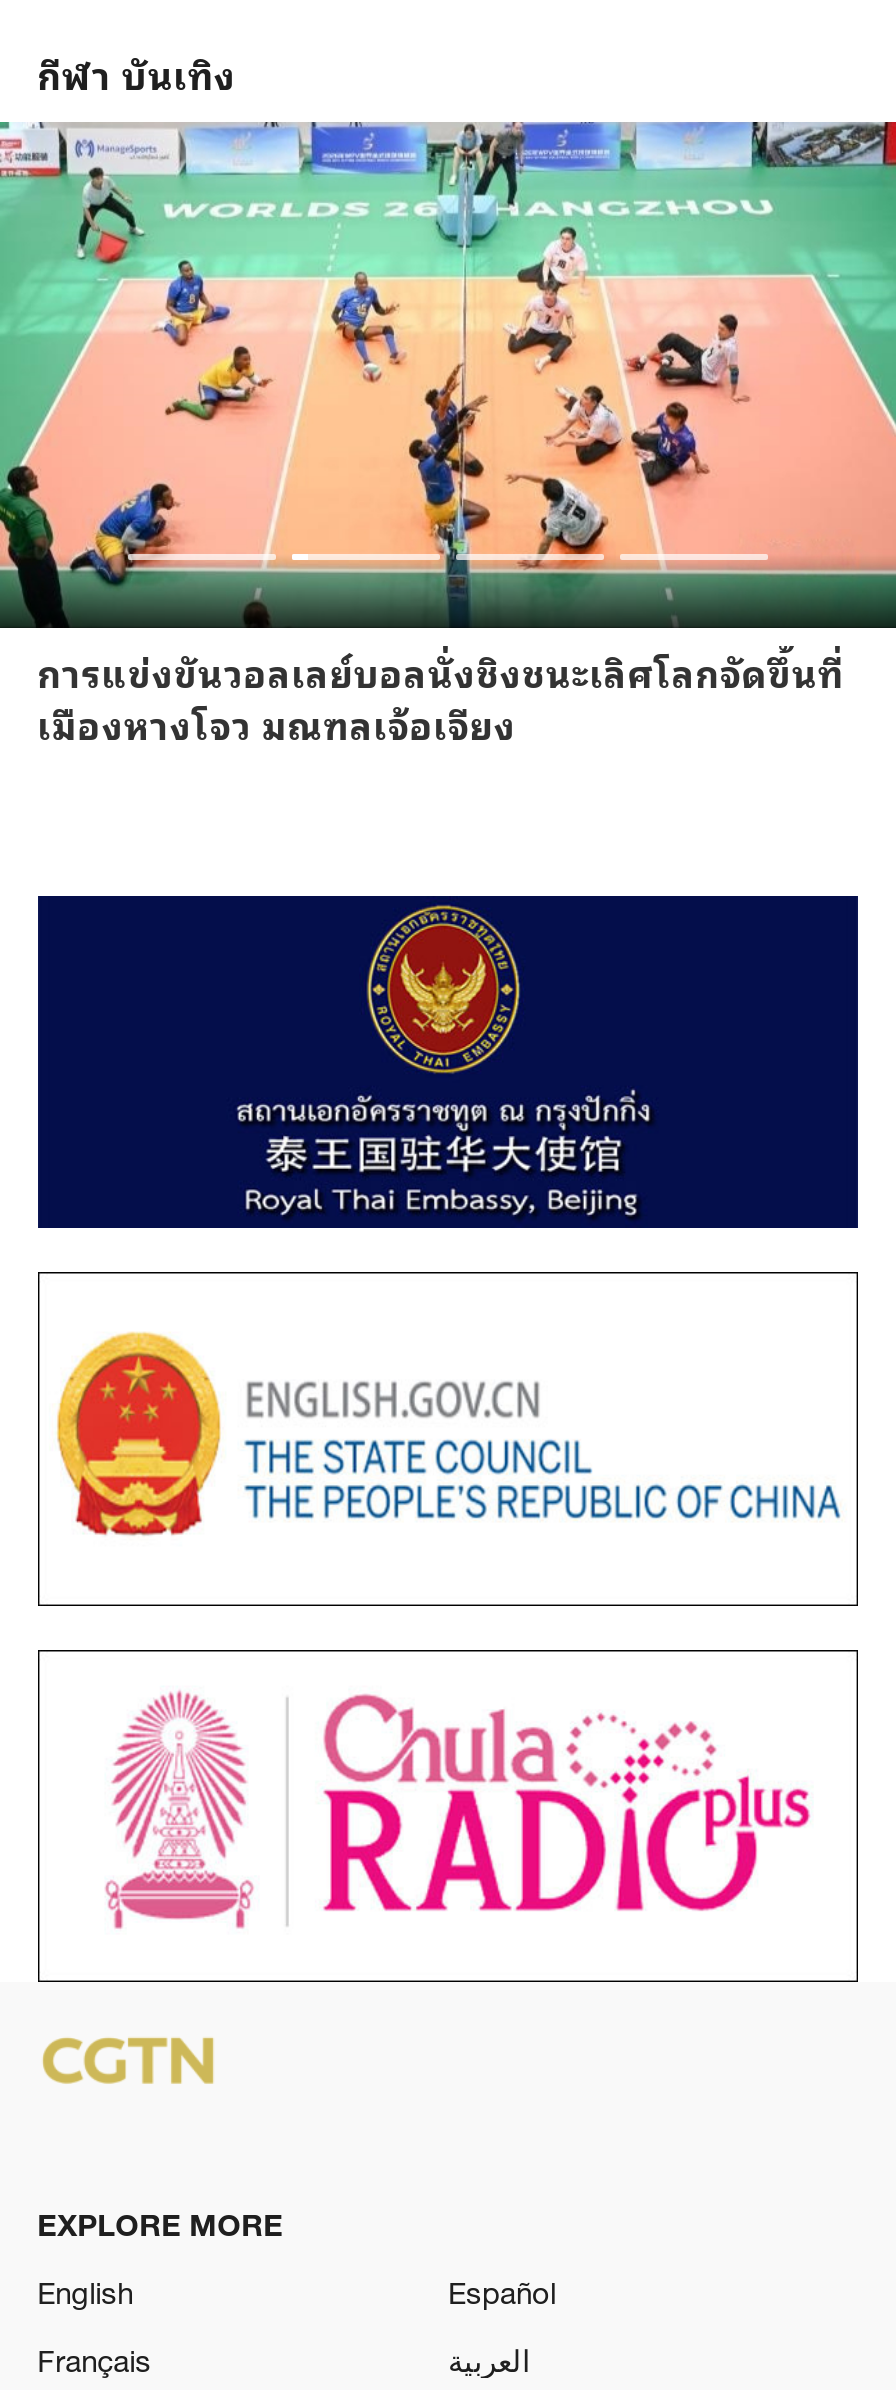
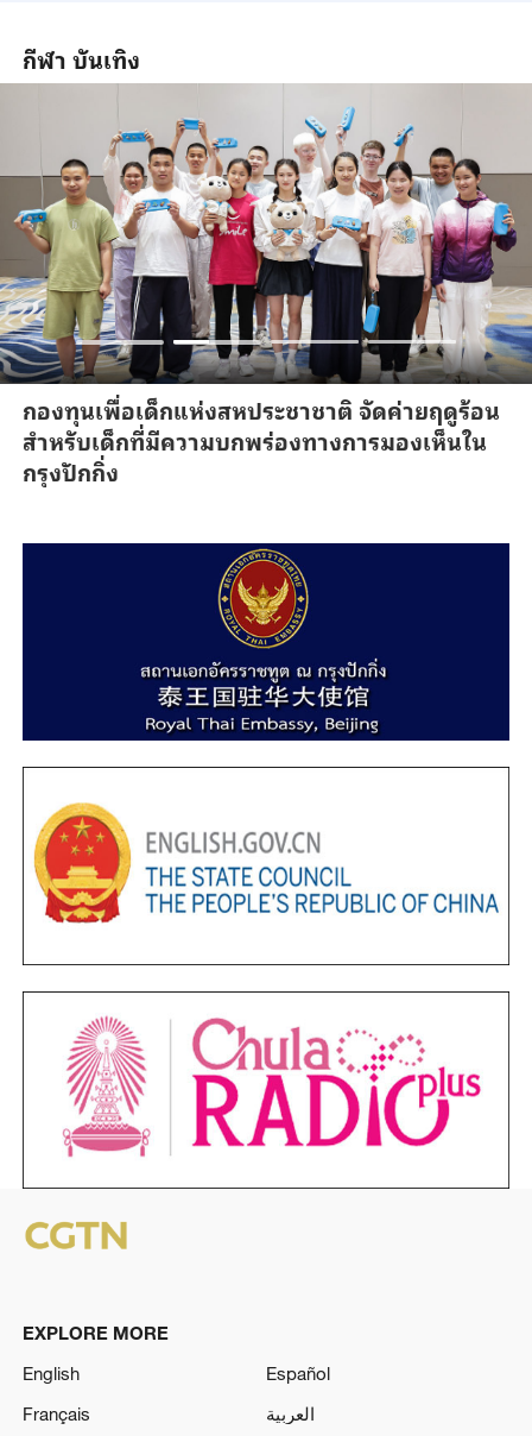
[6,122,890,754] [image] | การแข่งขันวอลเลย์บอลนั่งชิงชนะเลิศโลกจัดขึ้นที่ | เมืองหางโจว มณฑลเจ้อเจียง -> [4,83,528,490] [image] | กองทุนเพื่อเด็กแห่งสหประชาชาติ จัดค่ายฤดูร้อน | สำหรับเด็กที่มีความบกพร่องทางการมองเห็นใน | กรุงปักกิ่ง

